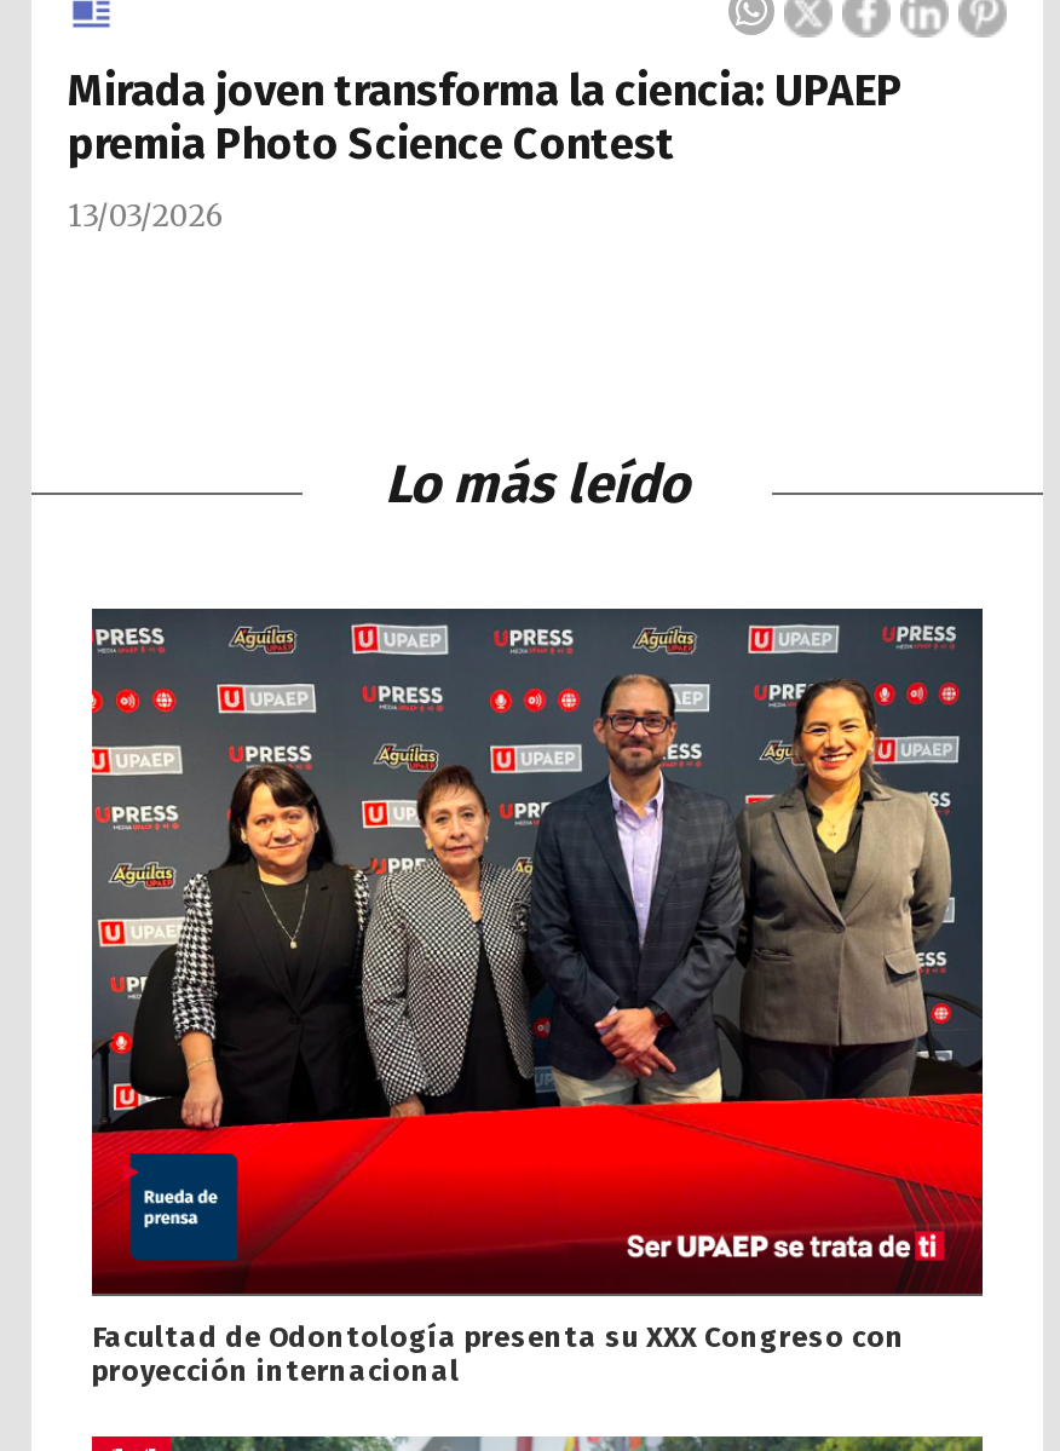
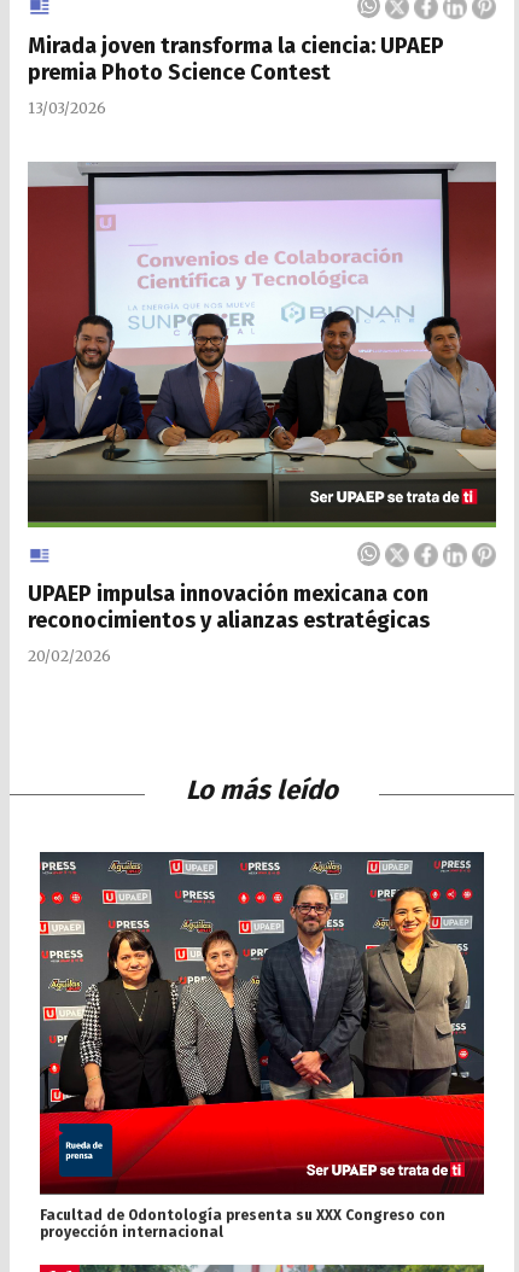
none -> [27,161,497,665] [image] | UPAEP impulsa innovación mexicana con | reconocimientos y alianzas estratégicas | 20/02/2026

